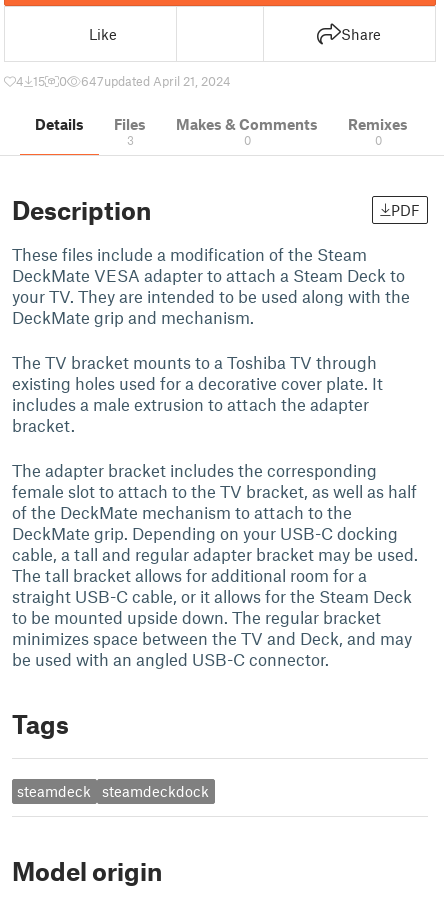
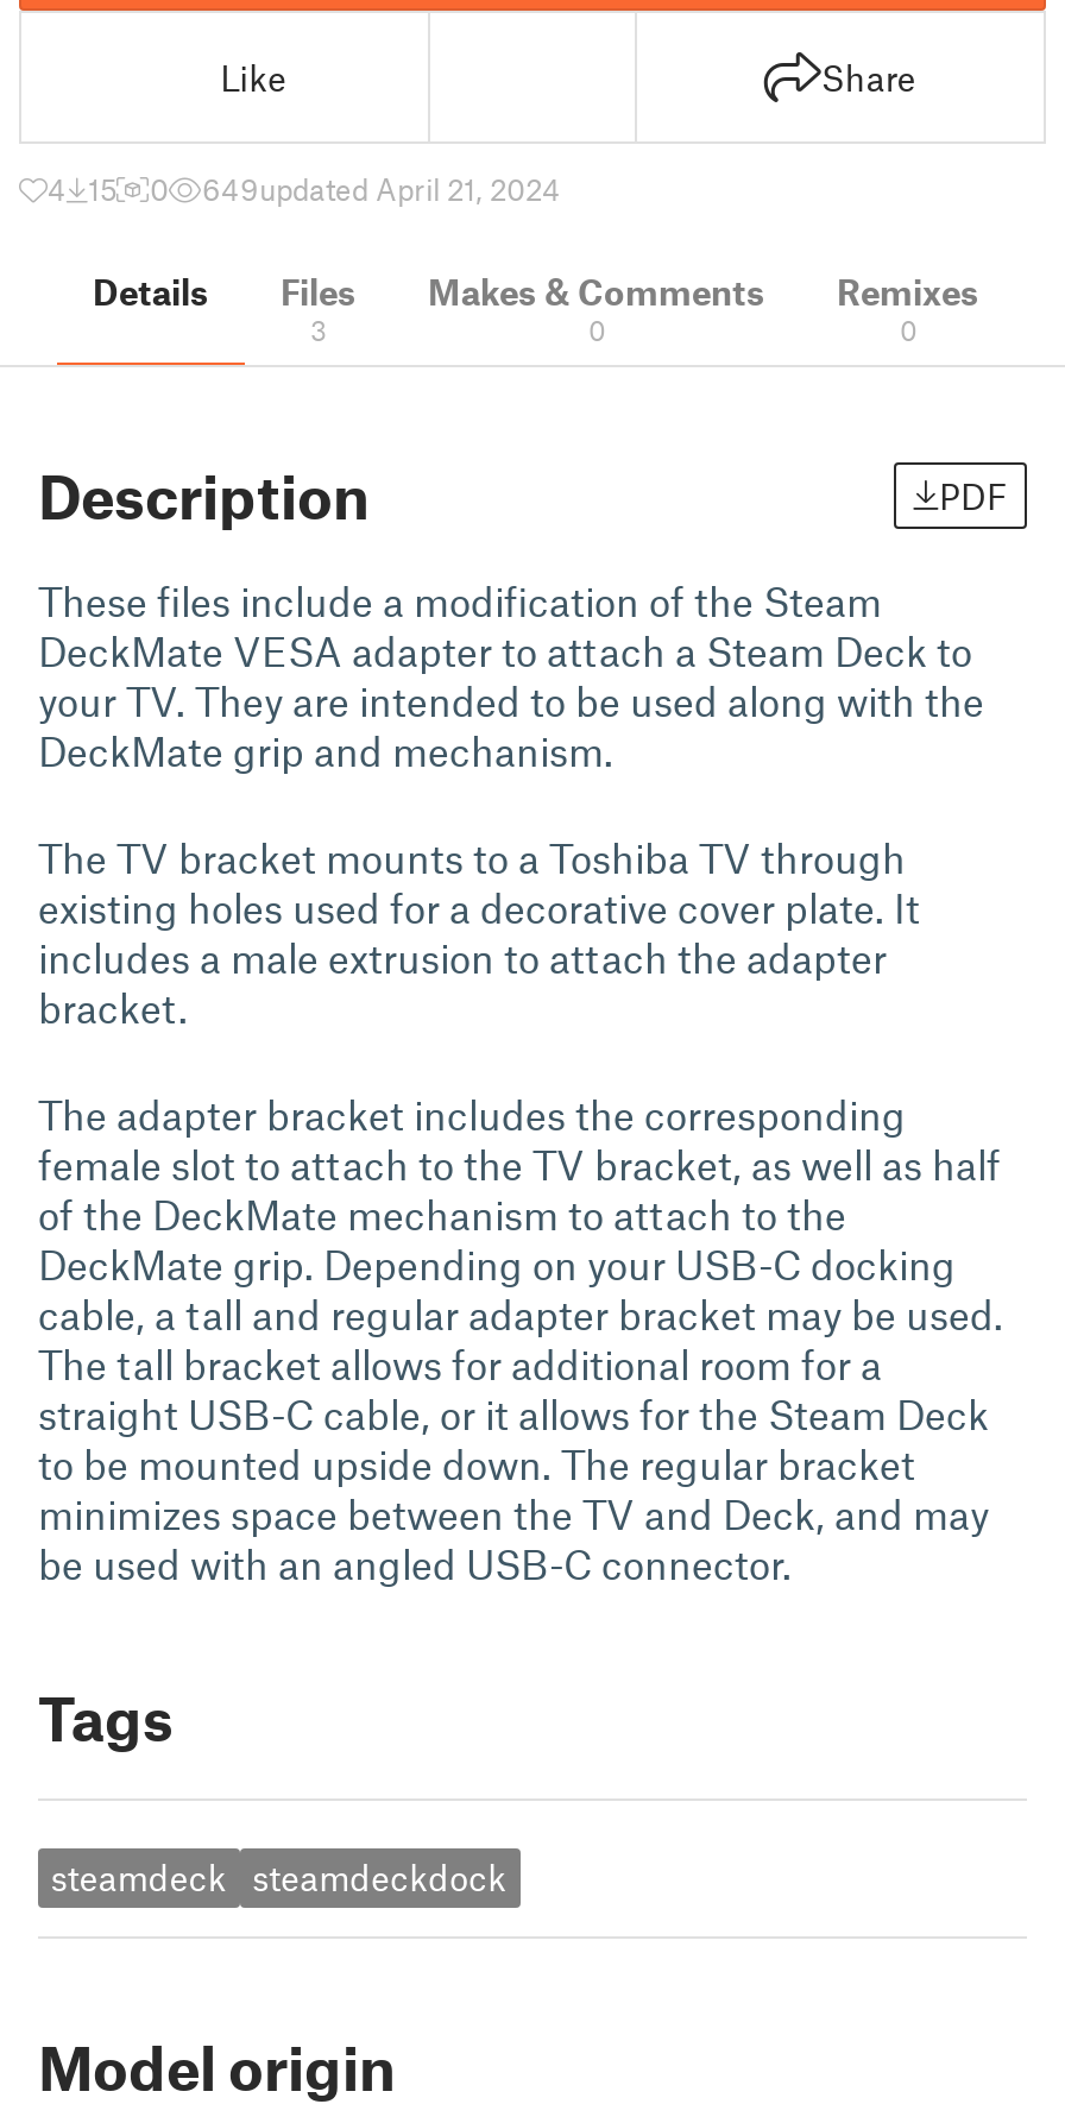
[81,73,231,89] 647updated April 21, 2024 -> [202,170,561,208] 649updated April 21, 2024

